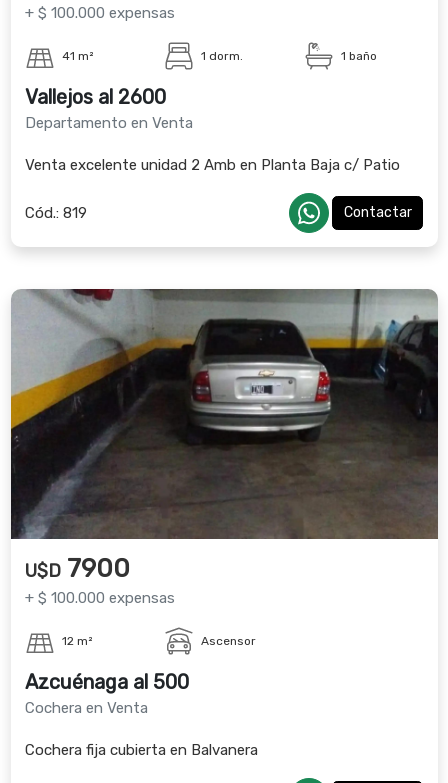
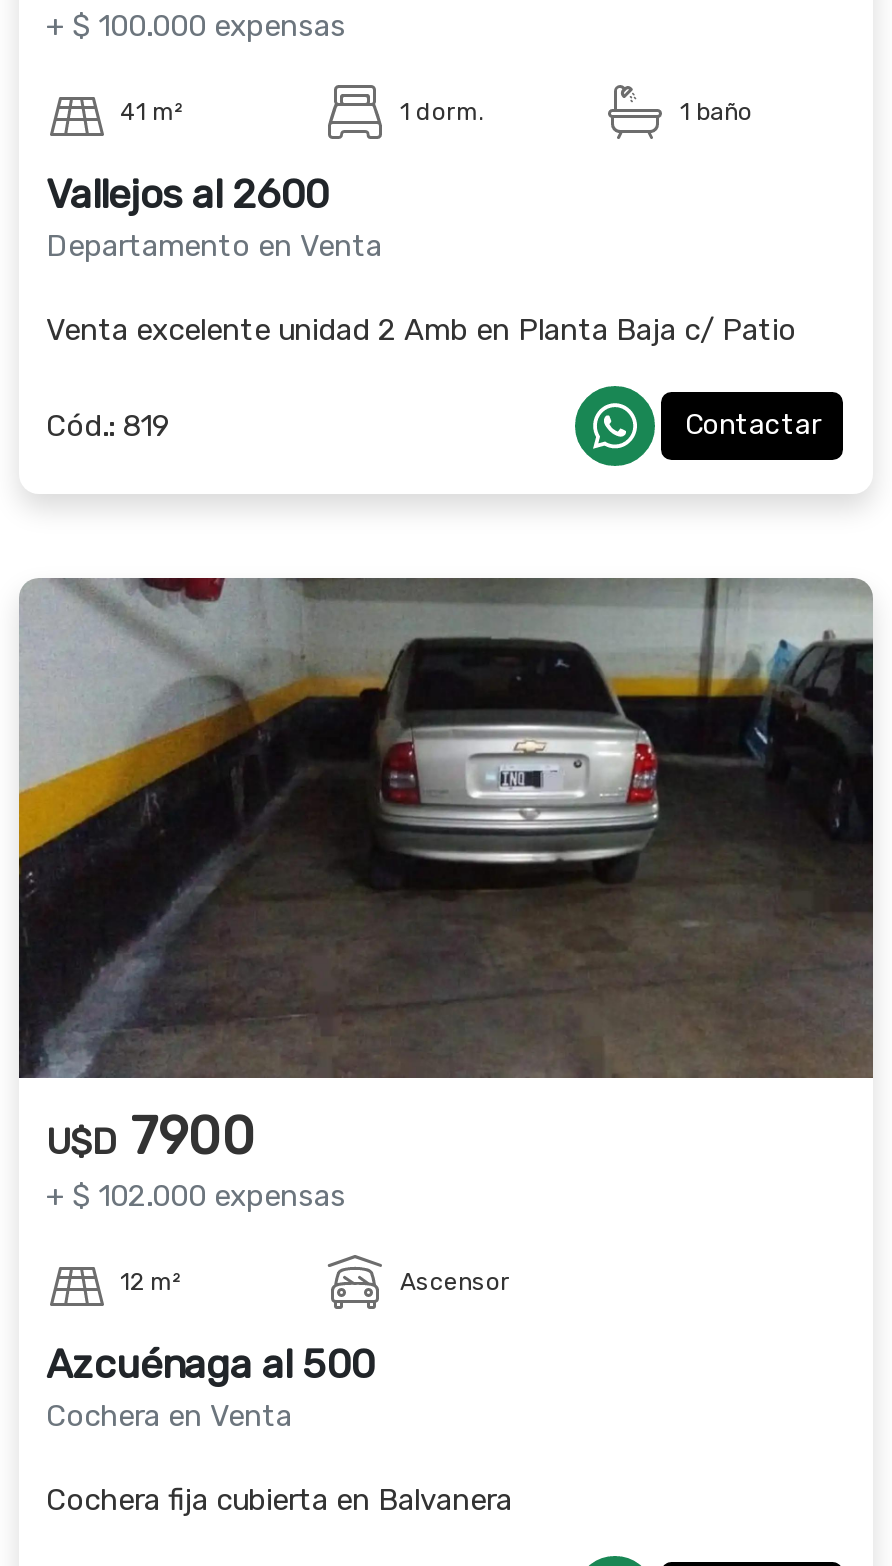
[24,589,174,607] + $ 100.000 expensas -> [46,1178,346,1214] + $ 102.000 expensas

